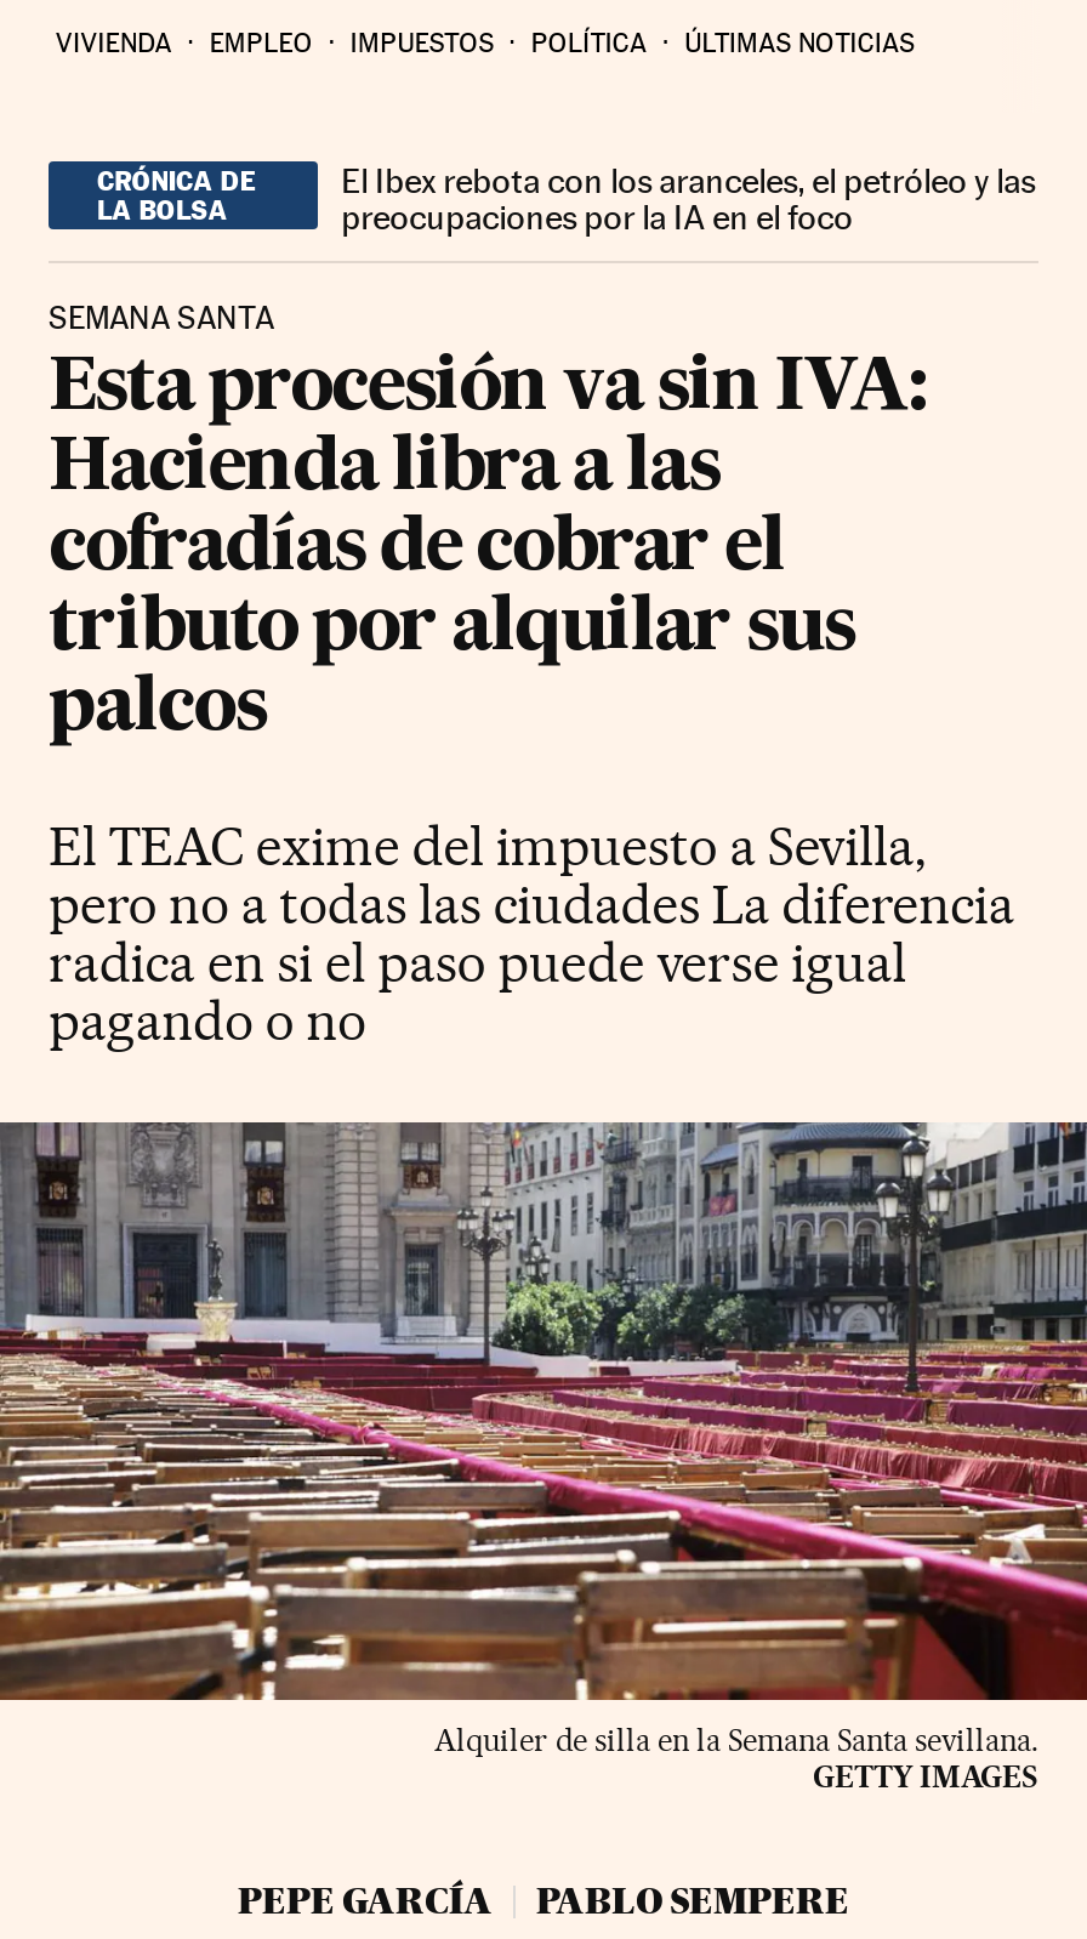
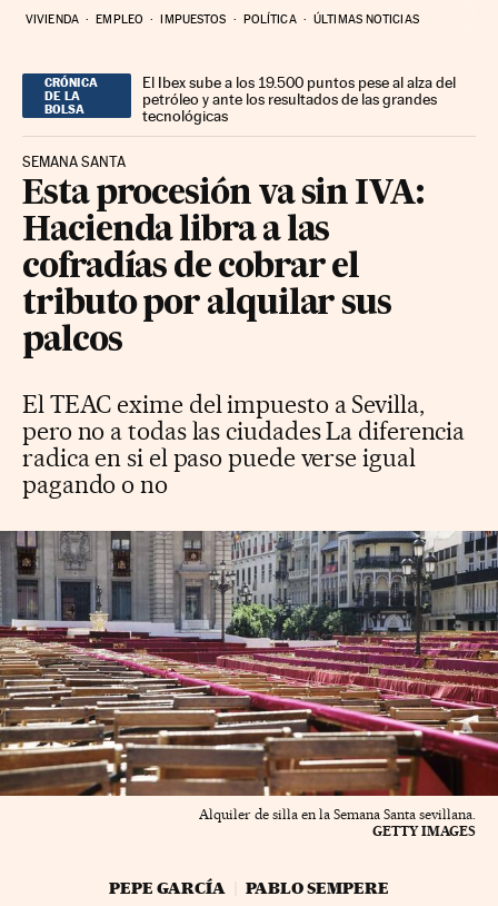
[341,160,1035,236] El Ibex rebota con los aranceles, el petróleo y las | preocupaciones por la IA en el foco -> [143,73,456,124] El Ibex sube a los 19.500 puntos pese al alza del | petróleo y ante los resultados de las grandes | tecnológicas

